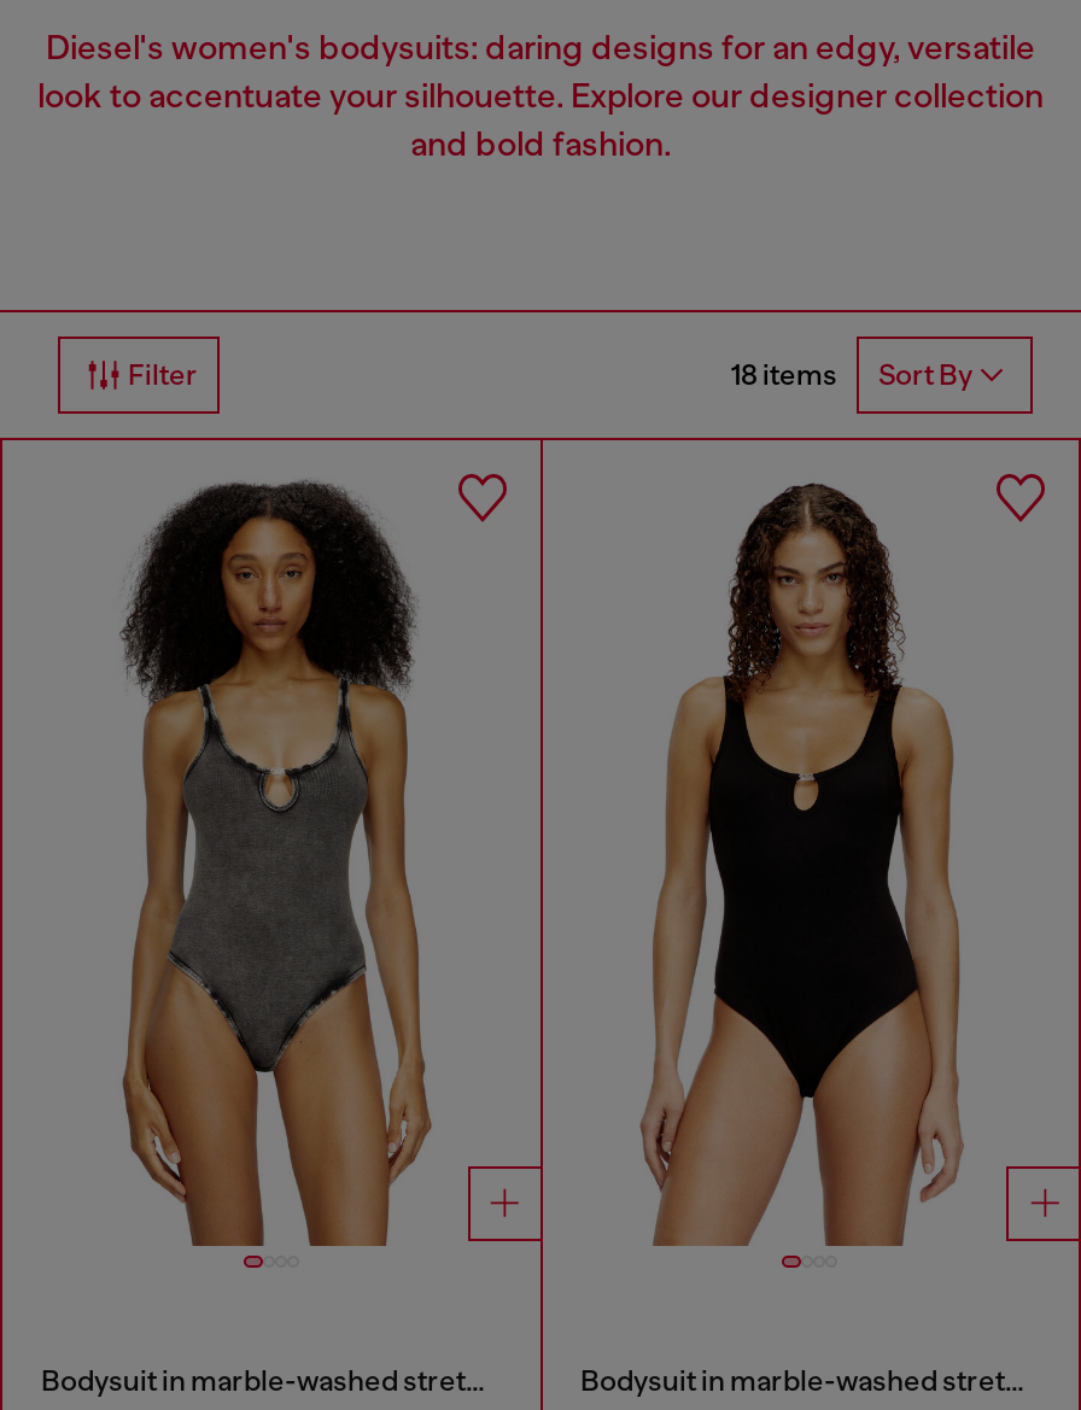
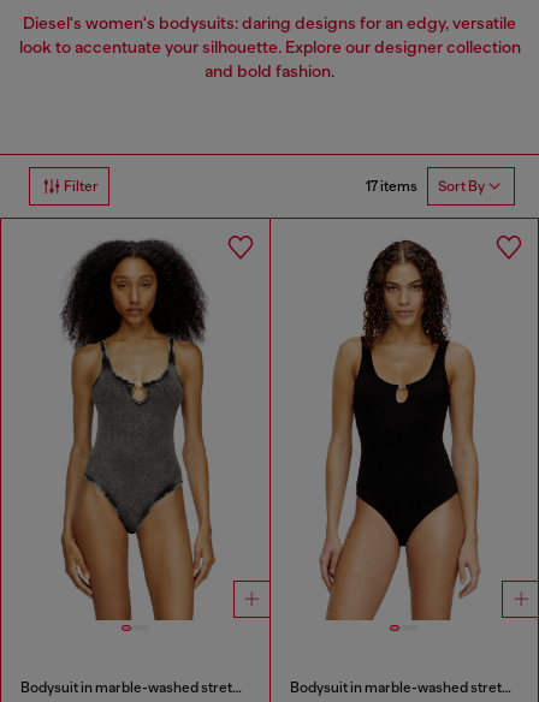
[731,358,972,393] 18 items Sort By -> [366,178,485,195] 17 items Sort By

